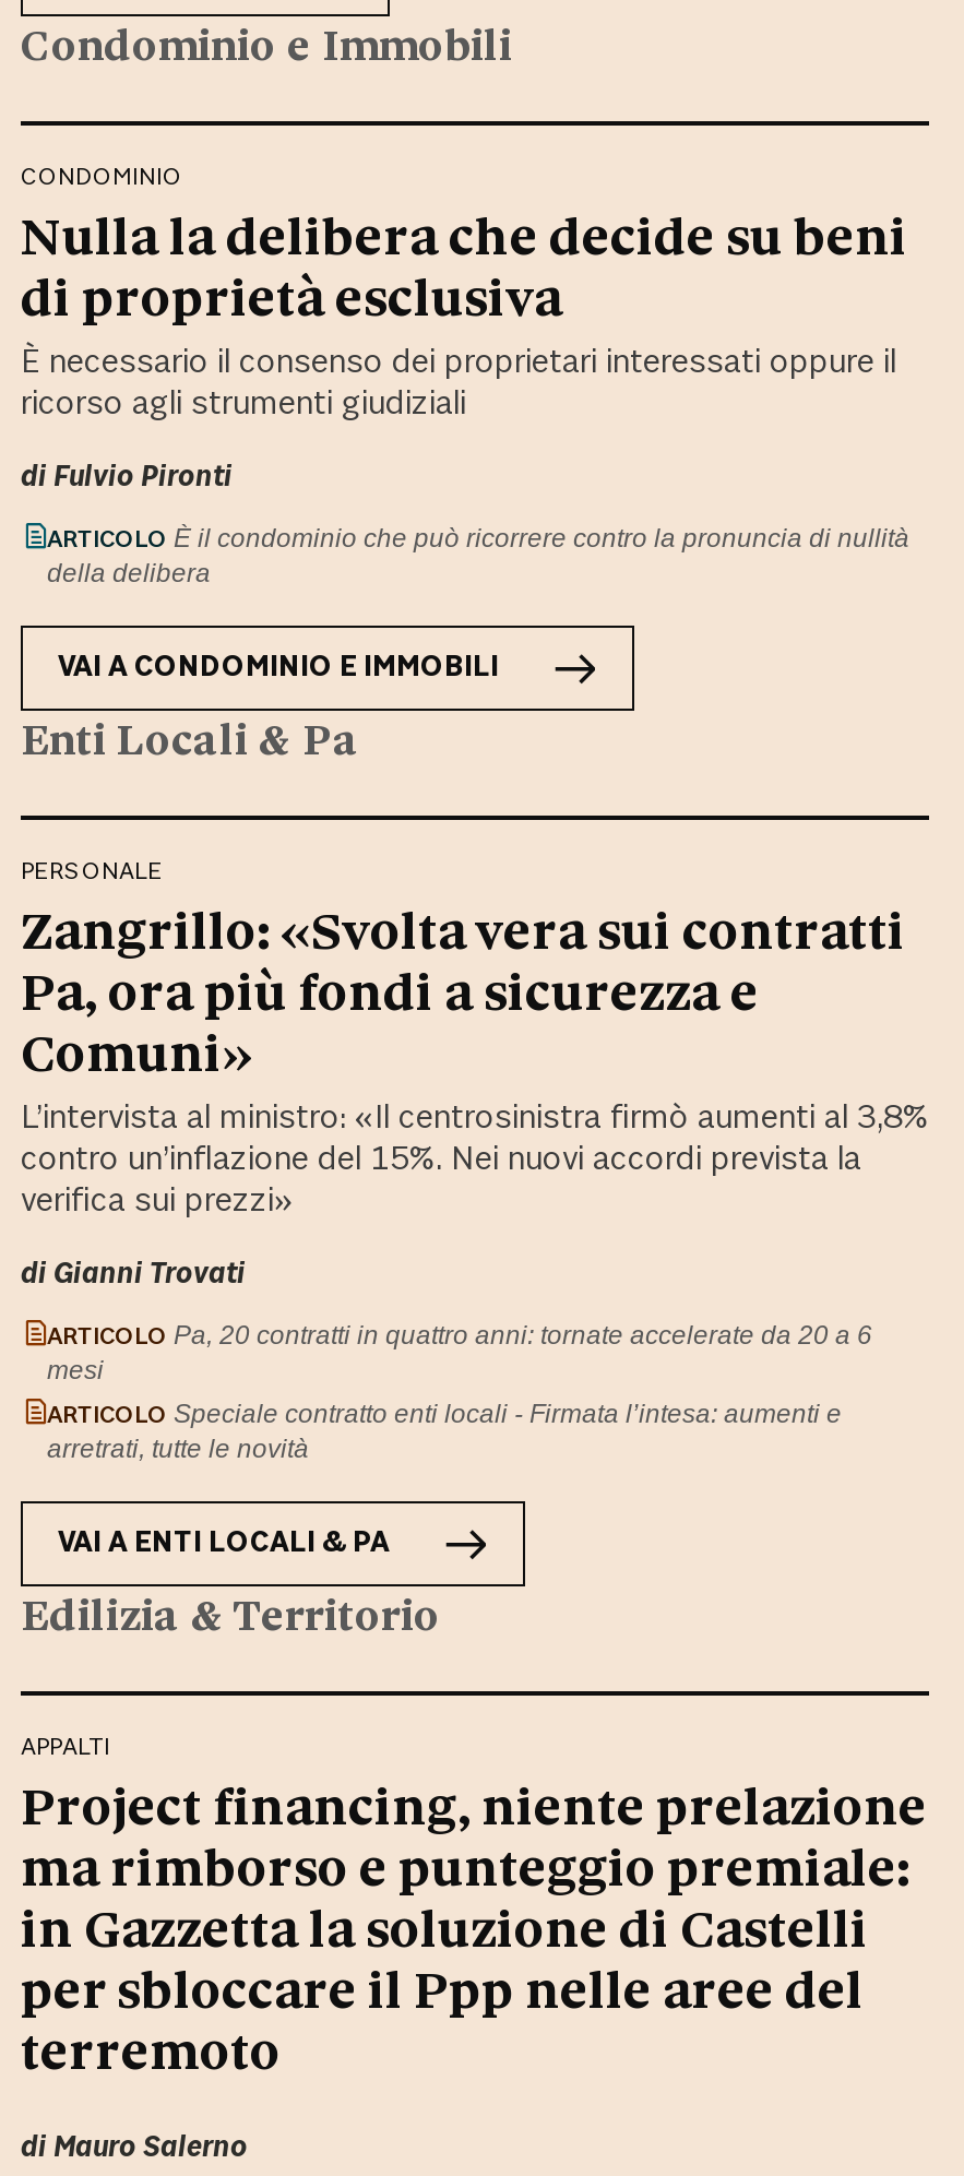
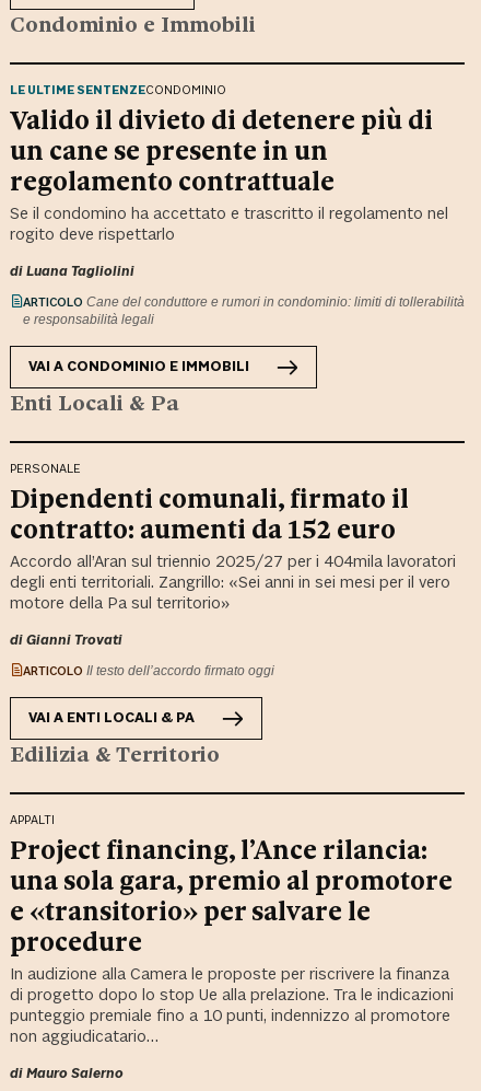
[21,160,907,425] CONDOMINIO | Nulla la delibera che decide su beni | di proprietà esclusiva | È necessario il consenso dei proprietari interessati oppure il | ricorso agli strumenti giudiziali -> [10,82,448,245] LE ULTIME SENTENZECONDOMINIO | Valido il divieto di detenere più di | un cane se presente in un | regolamento contrattuale | Se il condomino ha accettato e trascritto il regolamento nel | rogito deve rispettarlo
[21,460,233,495] di Fulvio Pironti -> [10,263,134,280] di Luana Tagliolini
[47,523,909,589] ARTICOLO È il condominio che può ricorrere contro la pronuncia di nullità | della delibera -> [23,295,465,327] ARTICOLO Cane del conduttore e rumori in condominio: limiti di tollerabilità | e responsabilità legali
moved [21,650,499,887] -> [10,358,249,477]: VAI A CONDOMINIO E IMMOBILI | Enti Locali & Pa | PERSONALE
[21,890,929,1222] Zangrillo: «Svolta vera sui contratti | Pa, ora più fondi a sicurezza e | Comuni» | L’intervista al ministro: «Il centrosinistra firmò aumenti al 3,8% | contro un’inflazione del 15%. Nei nuovi accordi prevista la | verifica sui prezzi» -> [10,478,456,614] Dipendenti comunali, firmato il | contratto: aumenti da 152 euro | Accordo all’Aran sul triennio 2025/27 per i 404mila lavoratori | degli enti territoriali. Zangrillo: «Sei anni in sei mesi per il vero | motore della Pa sul territorio»
[47,1320,872,1465] ARTICOLO Pa, 20 contratti in quattro anni: tornate accelerate da 20 a 6 | mesi | ARTICOLO Speciale contratto enti locali - Firmata l’intesa: aumenti e | arretrati, tutte le novità -> [23,663,274,680] ARTICOLO Il testo dell’accordo firmato oggi
moved [21,1526,440,1763] -> [10,709,220,828]: VAI A ENTI LOCALI & PA | Edilizia & Territorio | APPALTI
[21,1766,927,2085] Project financing, niente prelazione | ma rimborso e punteggio premiale: | in Gazzetta la soluzione di Castelli | per sbloccare il Ppp nelle aree del | terremoto -> [10,830,454,1047] Project financing, l’Ance rilancia: | una sola gara, premio al promotore | e «transitorio» per salvare le | procedure | In audizione alla Camera le proposte per riscrivere la finanza | di progetto dopo lo stop Ue alla prelazione. Tra le indicazioni | punteggio premiale fino a 10 punti, indennizzo al promotore | non aggiudicatario…

